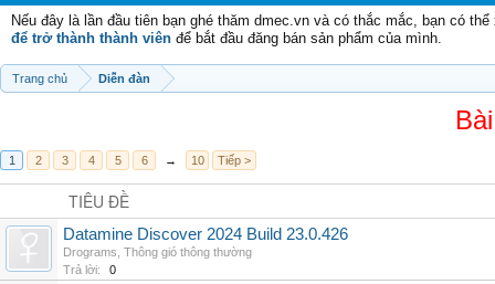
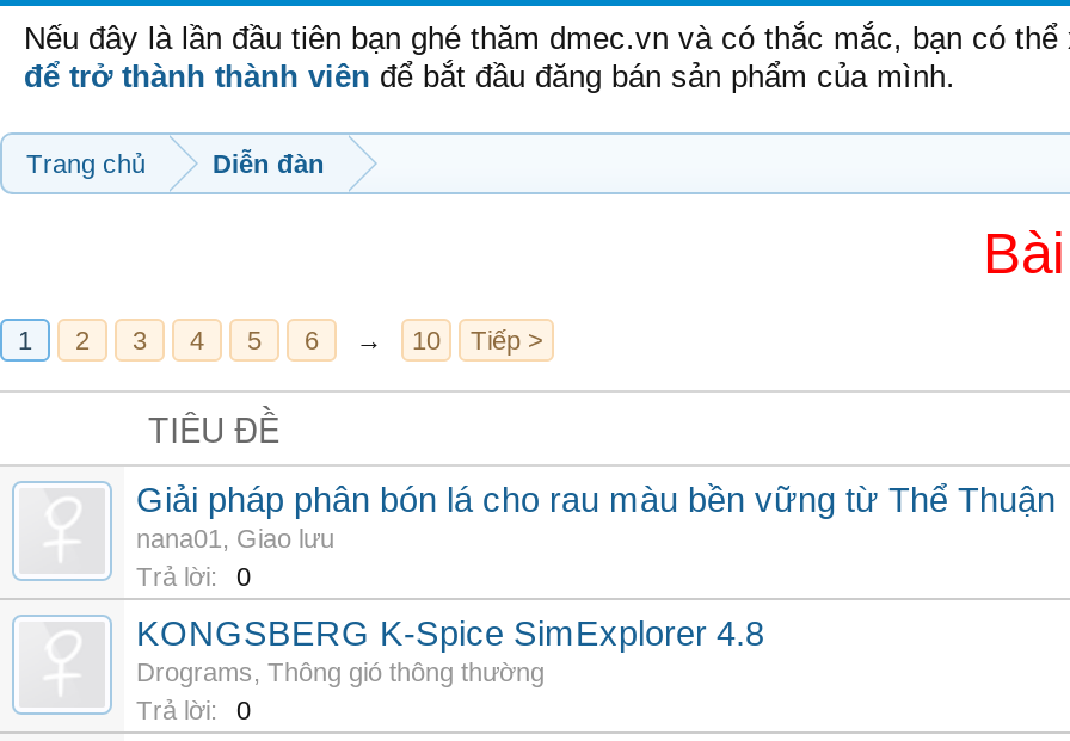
[63,225,348,243] Datamine Discover 2024 Build 23.0.426 -> [136,481,1056,653] Giải pháp phân bón lá cho rau màu bền vững từ Thể Thuận | nana01, Giao lưu | Trả lời: | 0 | KONGSBERG K-Spice SimExplorer 4.8

